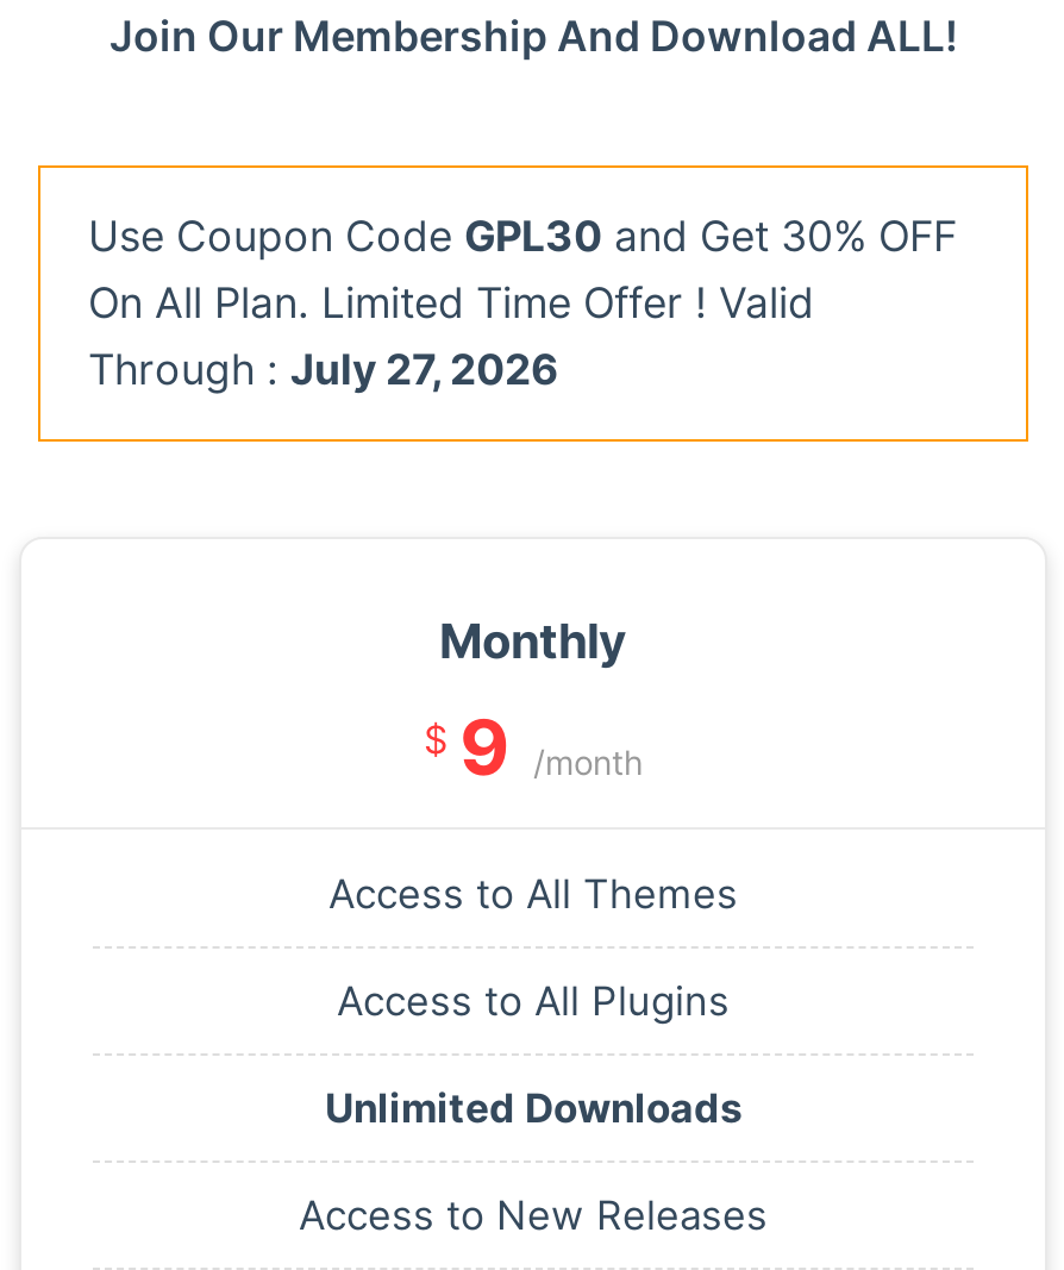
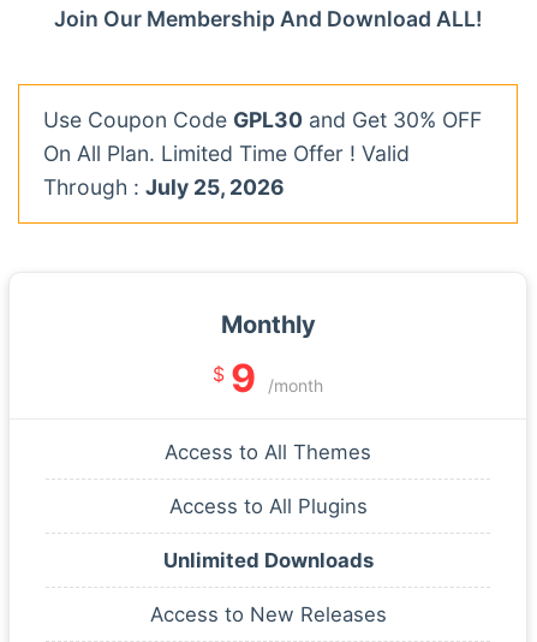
[88,345,559,395] Through : July 27, 2026 -> [43,175,285,200] Through : July 25, 2026

